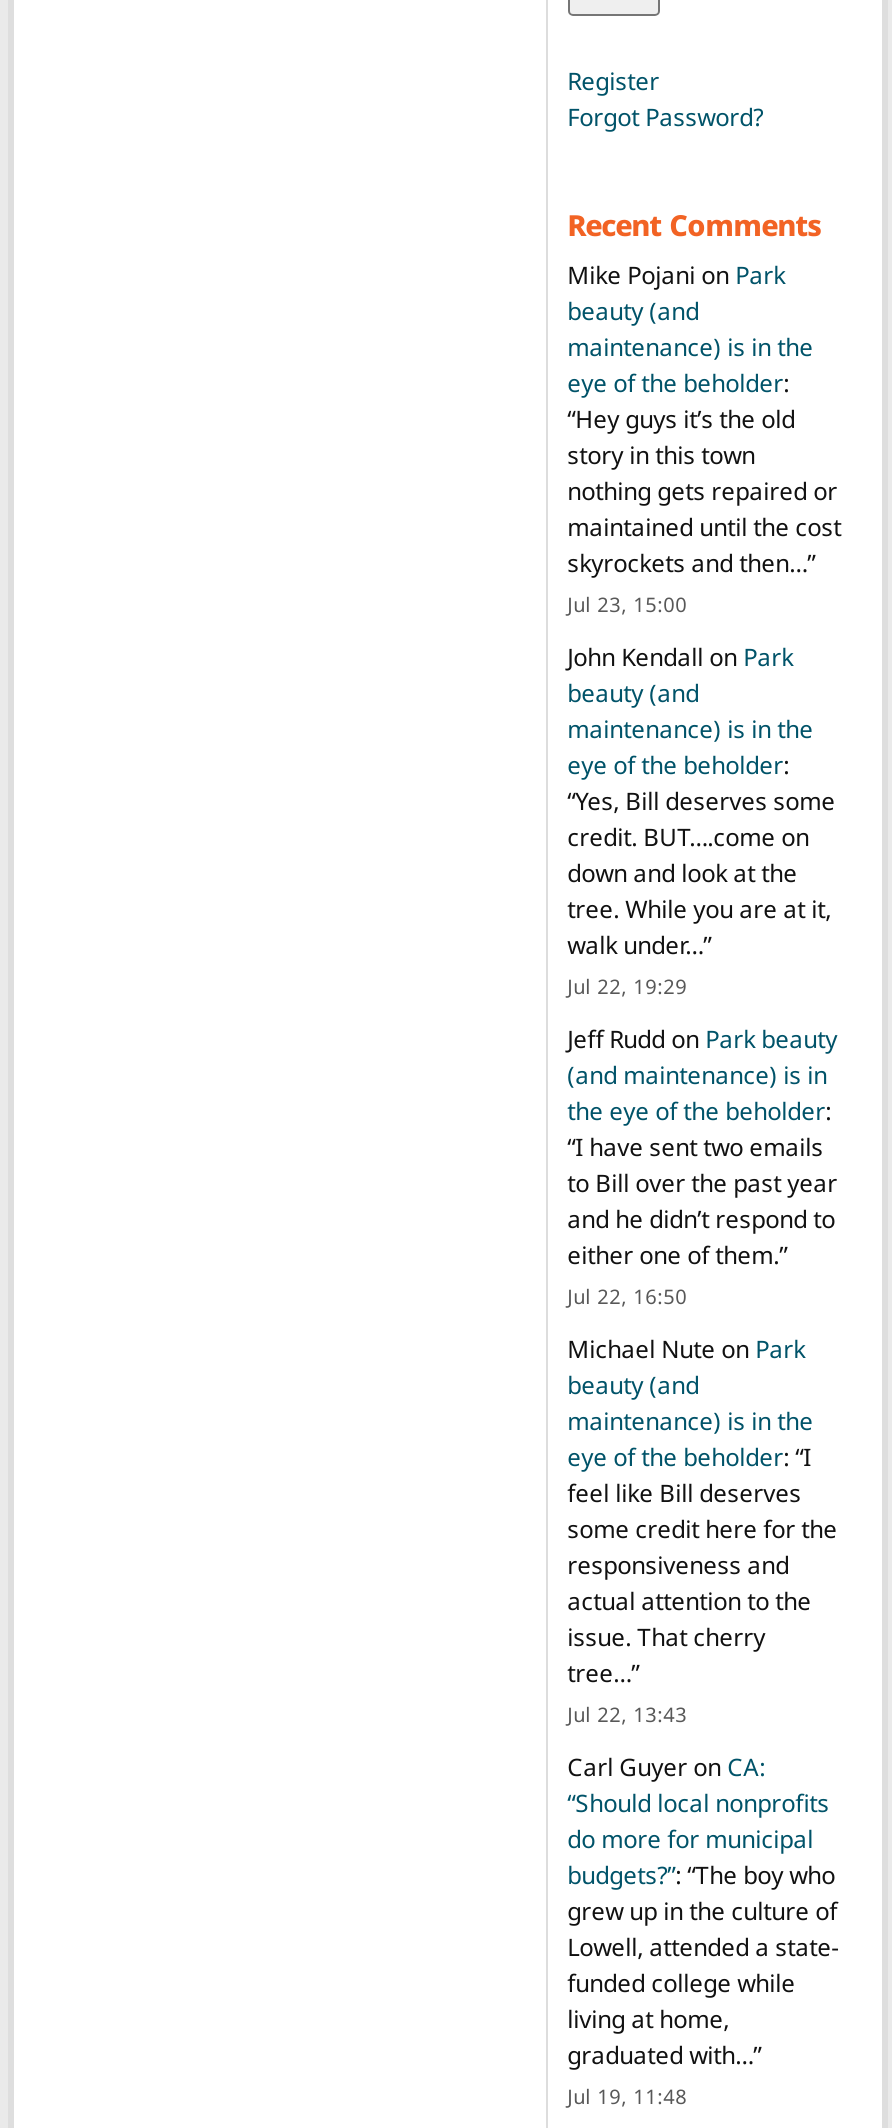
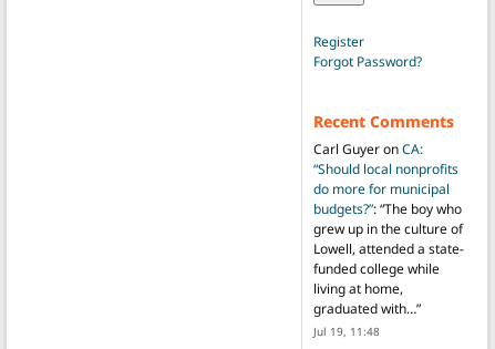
[567,259,841,1729] Mike Pojani on Park | beauty (and | maintenance) is in the | eye of the beholder: | “Hey guys it’s the old | story in this town | nothing gets repaired or | maintained until the cost | skyrockets and then…” | Jul 23, 15:00 | John Kendall on Park | beauty (and | maintenance) is in the | eye of the beholder: | “Yes, Bill deserves some | credit. BUT….come on | down and look at the | tree. While you are at it, | walk under…” | Jul 22, 19:29 | Jeff Rudd on Park beauty | (and maintenance) is in | the eye of the beholder: | “I have sent two emails | to Bill over the past year | and he didn’t respond to | either one of them.” | Jul 22, 16:50 | Michael Nute on Park | beauty (and | maintenance) is in the | eye of the beholder: “I | feel like Bill deserves | some credit here for the | responsiveness and | actual attention to the | issue. That cherry | tree…” | Jul 22, 13:43 -> none

